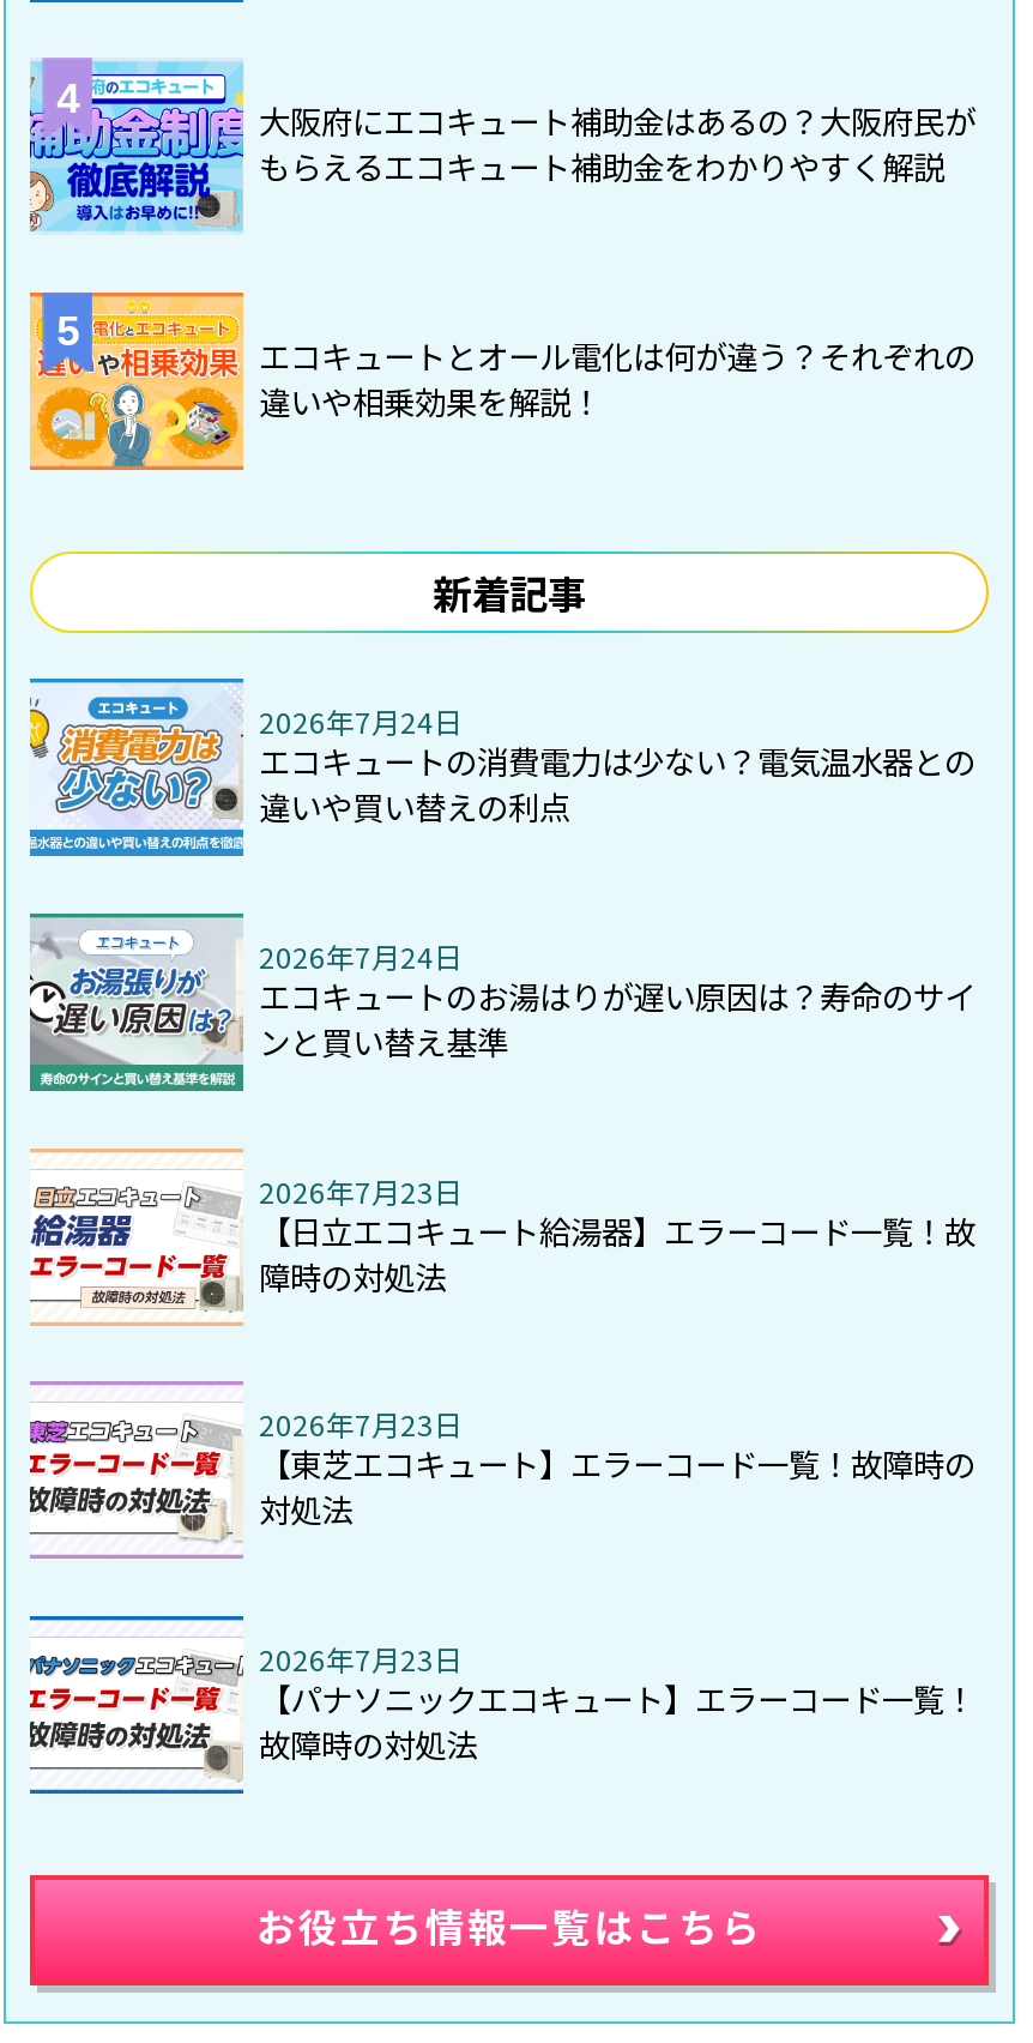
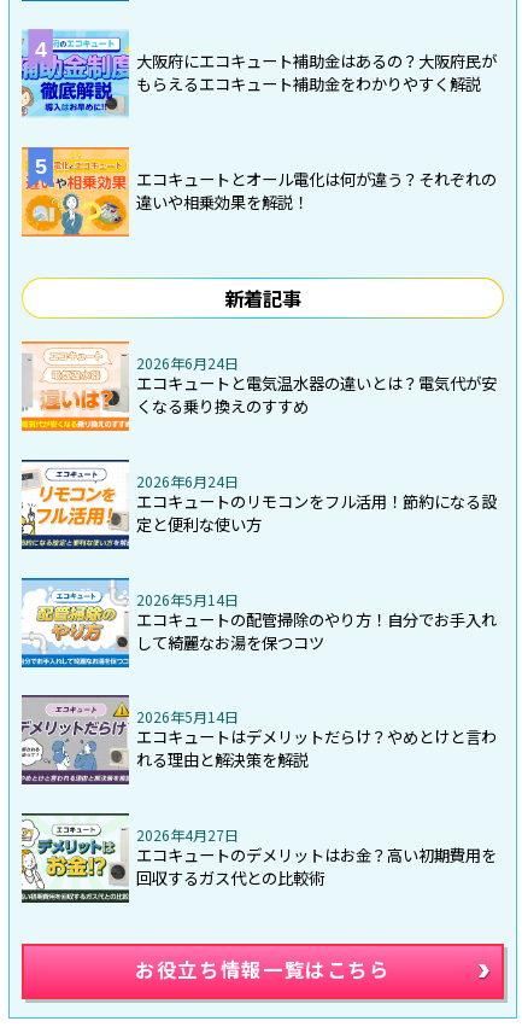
[28,676,975,858] [image] | 2026年7月24日 | エコキュートの消費電力は少ない？電気温水器との | 違いや買い替えの利点 -> [20,340,497,432] [image] | 2026年6月24日 | エコキュートと電気温水器の違いとは？電気代が安 | くなる乗り換えのすすめ
[28,911,975,1093] [image] | 2026年7月24日 | エコキュートのお湯はりが遅い原因は？寿命のサイ | ンと買い替え基準 -> [20,459,497,550] [image] | 2026年6月24日 | エコキュートのリモコンをフル活用！節約になる設 | 定と便利な使い方
[30,1146,975,1328] [image] | 2026年7月23日 | 【日立エコキュート給湯器】エラーコード一覧！故 | 障時の対処法 -> [20,577,497,669] [image] | 2026年5月14日 | エコキュートの配管掃除のやり方！自分でお手入れ | して綺麗なお湯を保つコツ
[28,1381,975,1559] [image] | 2026年7月23日 | 【東芝エコキュート】エラーコード一覧！故障時の | 対処法 -> [20,694,497,786] [image] | 2026年5月14日 | エコキュートはデメリットだらけ？やめとけと言わ | れる理由と解決策を解説
[28,1614,975,1796] [image] | 2026年7月23日 | 【パナソニックエコキュート】エラーコード一覧！ | 故障時の対処法 -> [20,812,497,904] [image] | 2026年4月27日 | エコキュートのデメリットはお金？高い初期費用を | 回収するガス代との比較術

